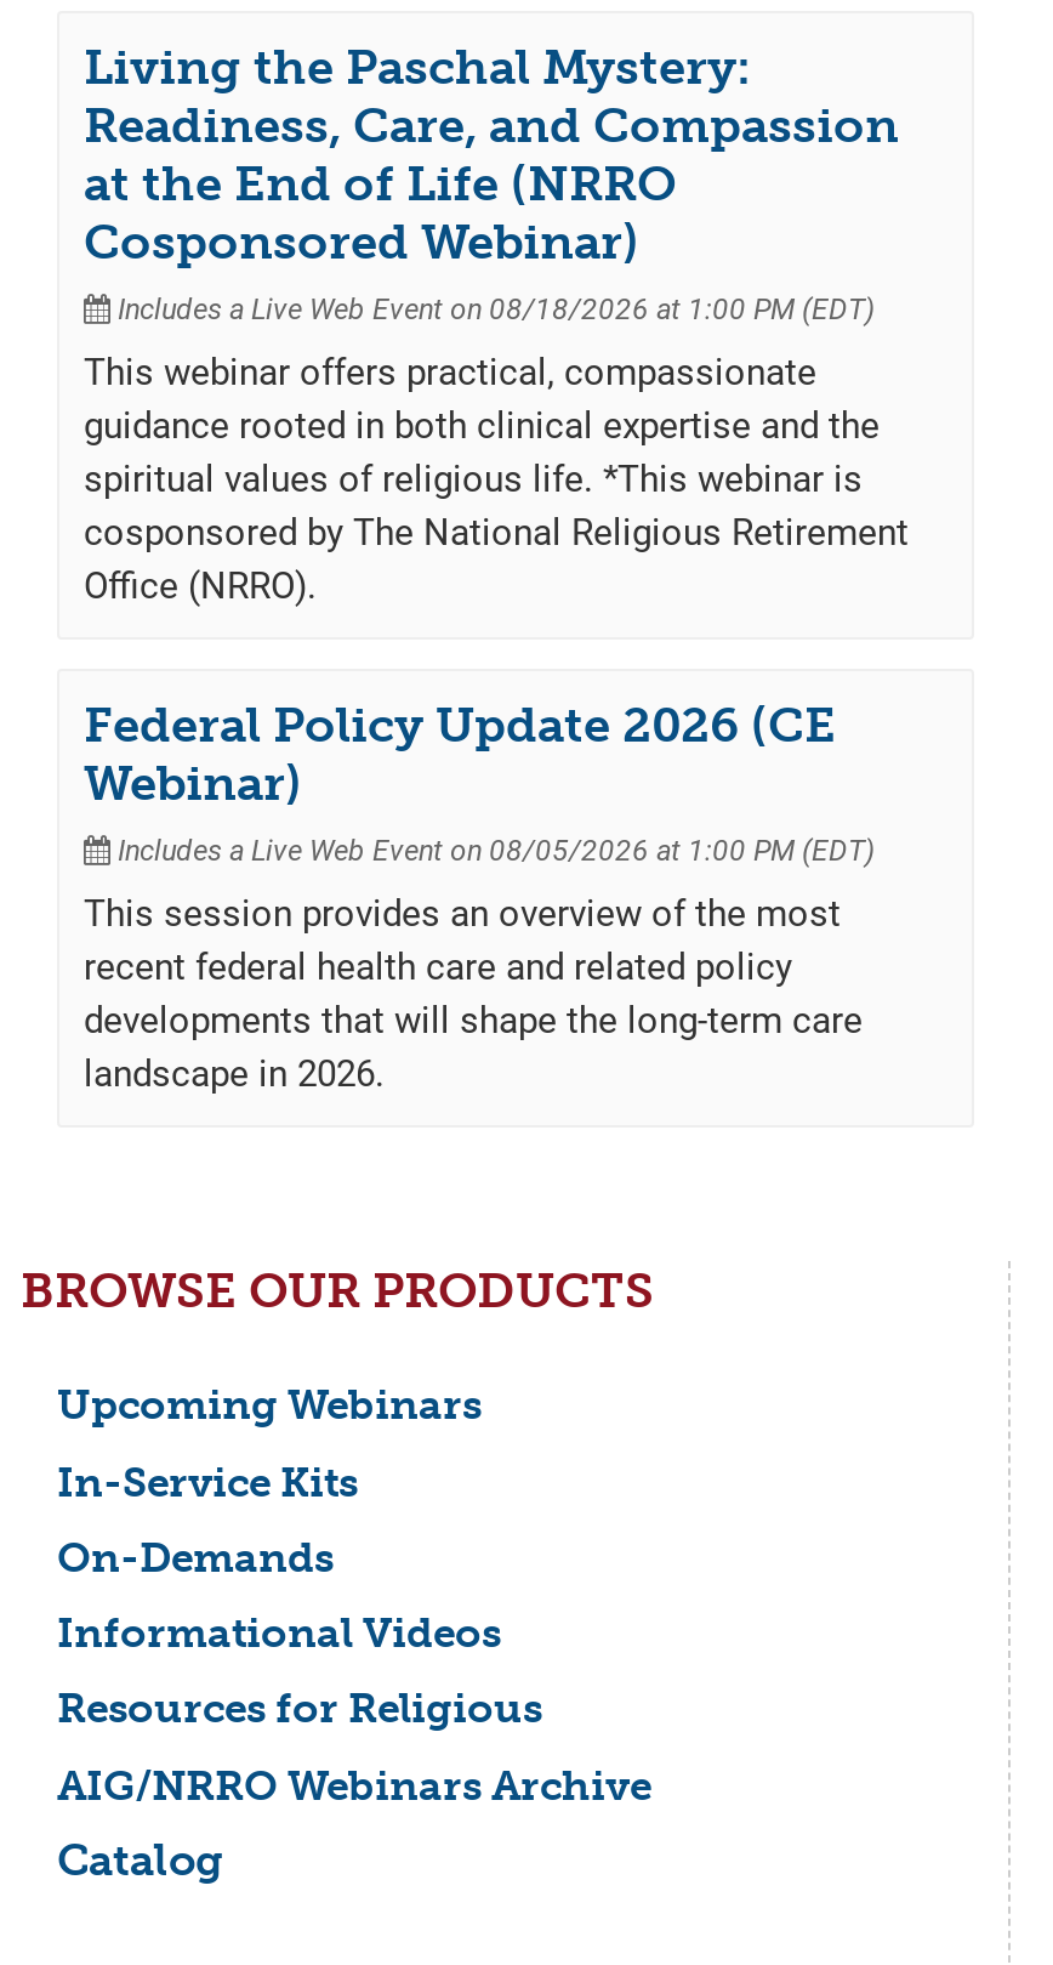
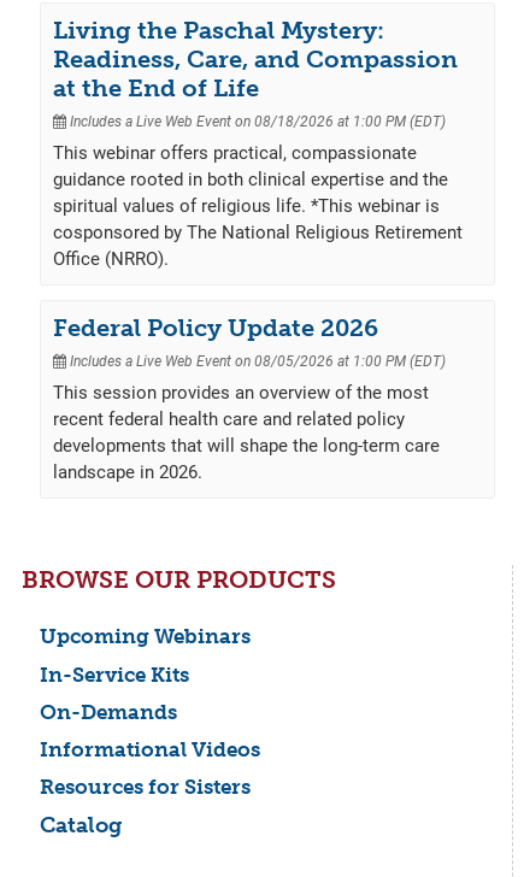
[84,155,676,271] at the End of Life (NRRO | Cosponsored Webinar) -> [53,74,259,103] at the End of Life
[84,696,836,813] Federal Policy Update 2026 (CE | Webinar) -> [53,314,378,342] Federal Policy Update 2026
[57,1684,651,1809] Resources for Religious | AIG/NRRO Webinars Archive -> [40,775,251,799] Resources for Sisters

